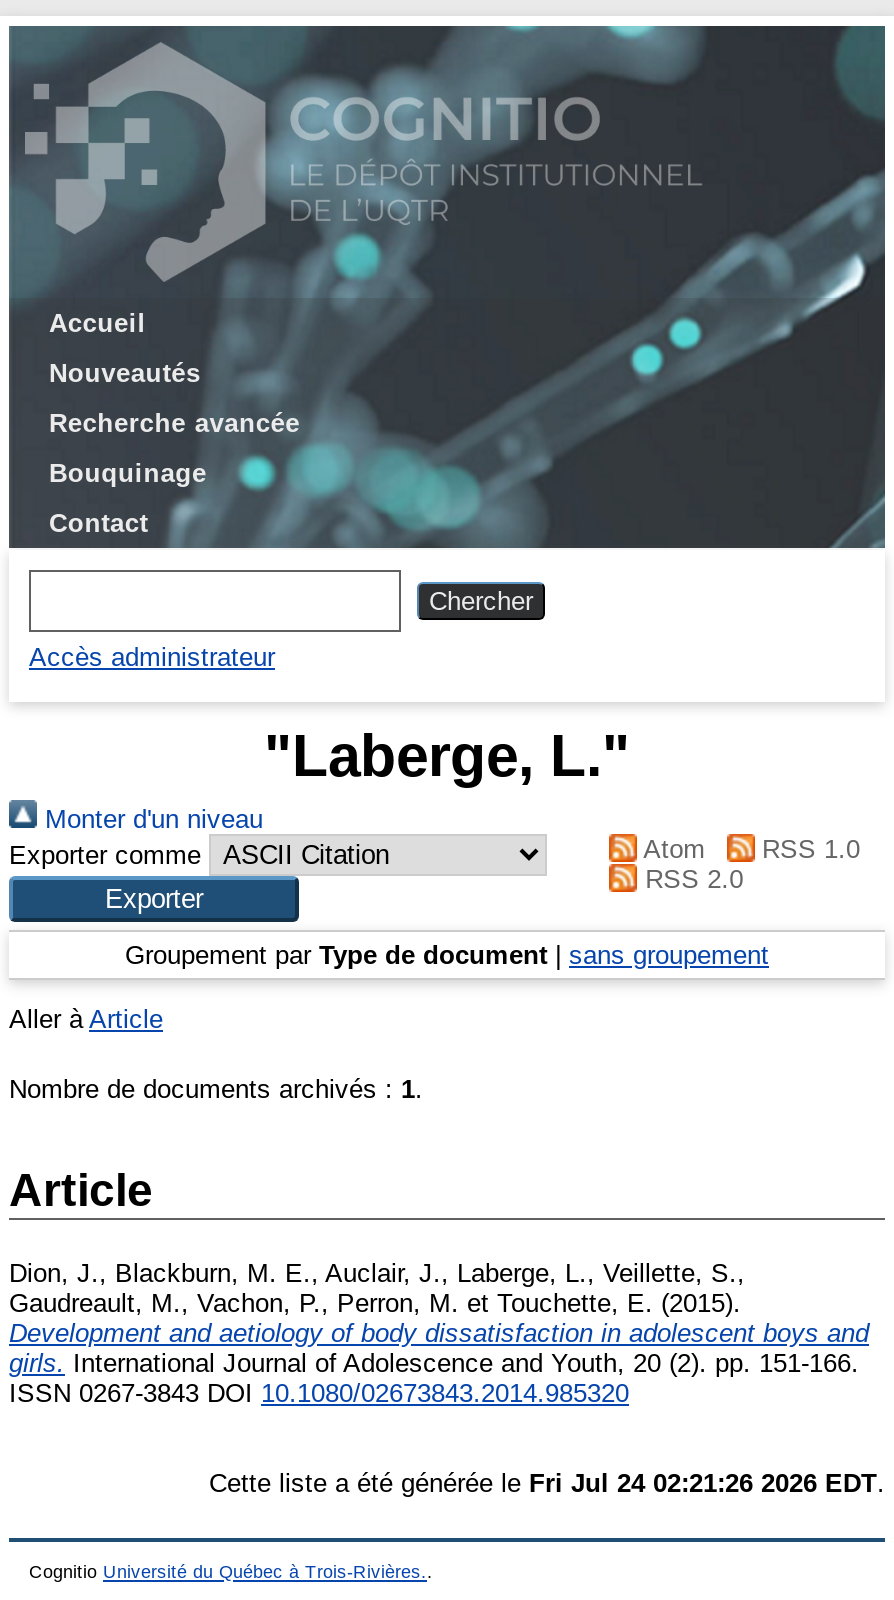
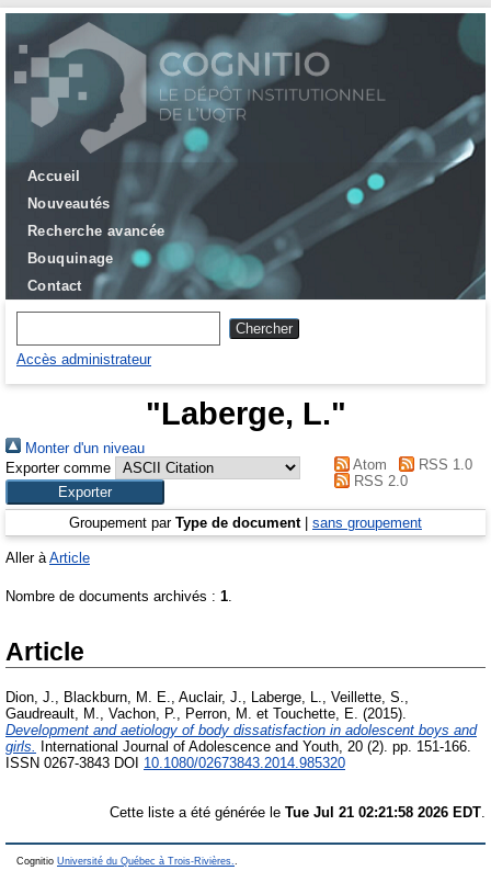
[209,1468,885,1498] Cette liste a été générée le Fri Jul 24 02:21:26 2026 EDT. -> [110,804,486,821] Cette liste a été générée le Tue Jul 21 02:21:58 2026 EDT.

